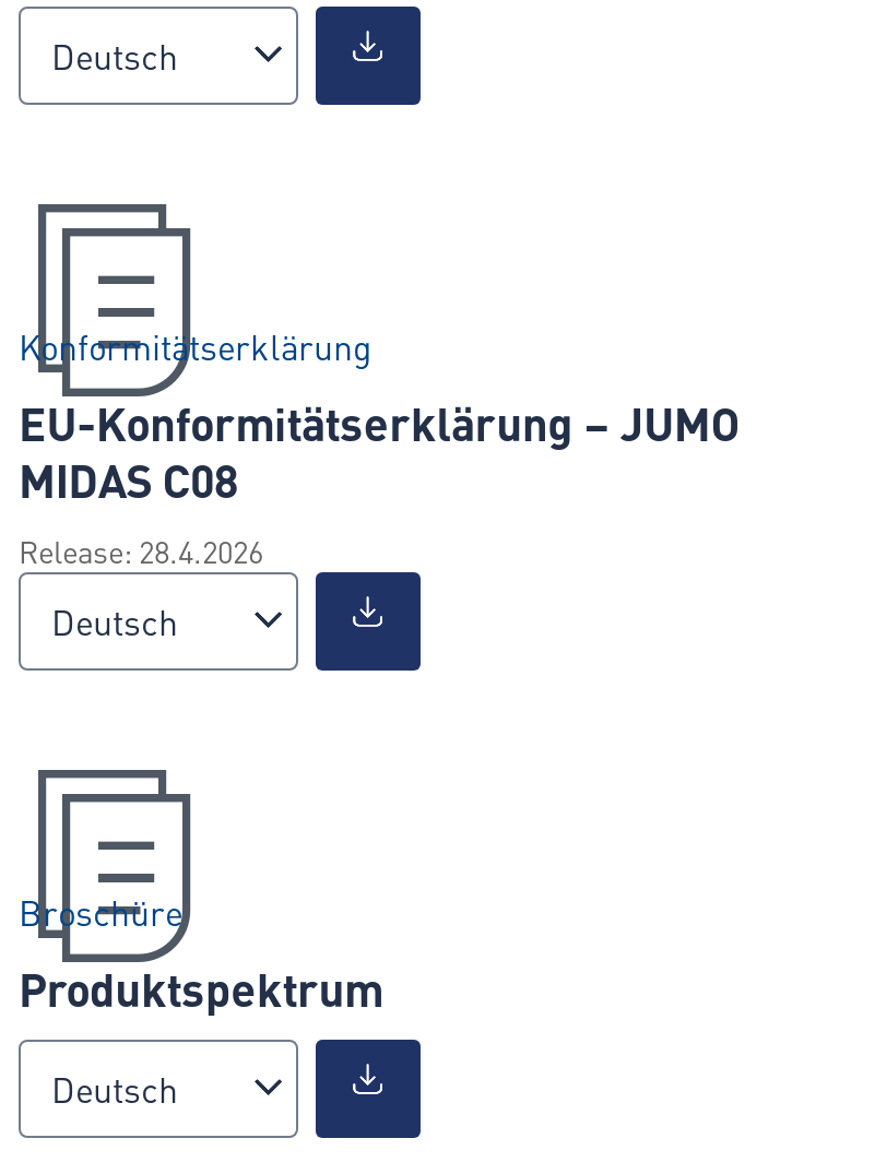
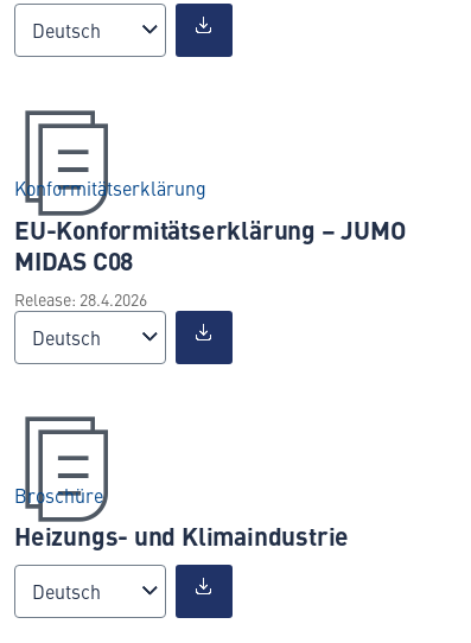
[19,953,383,1019] Produktspektrum -> [14,518,349,553] Heizungs- und Klimaindustrie

